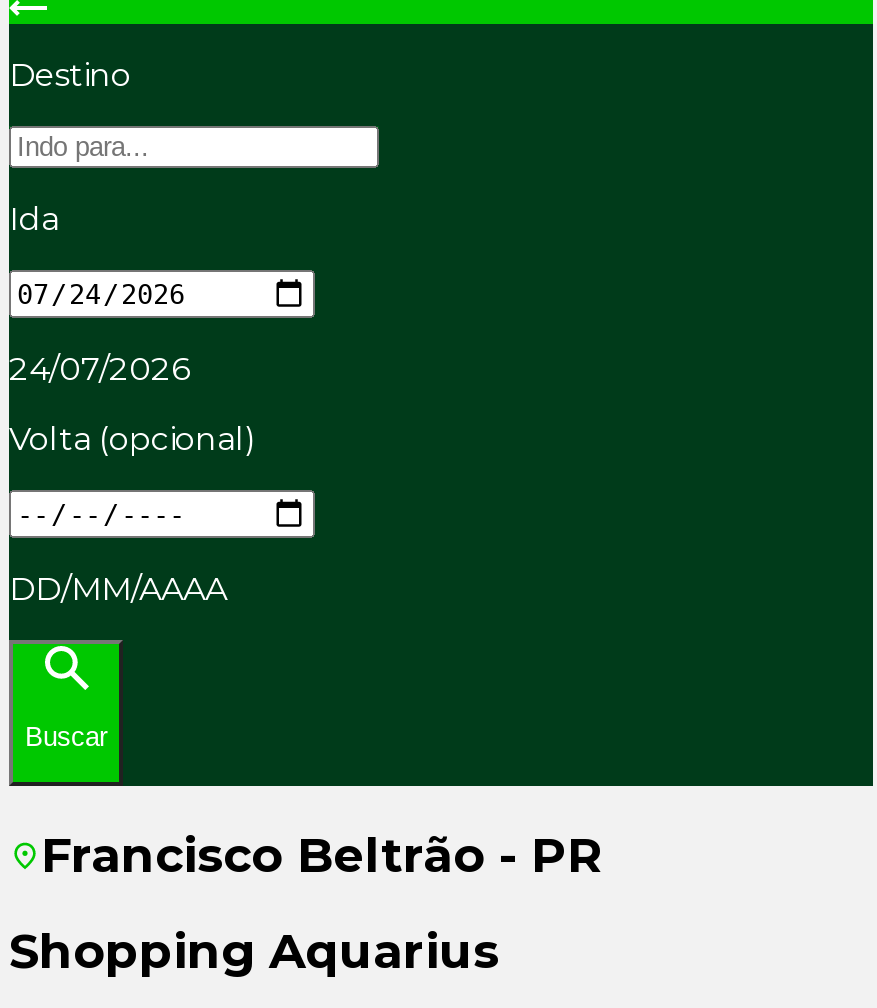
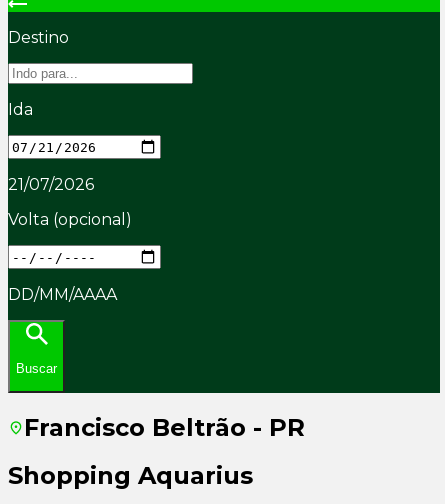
[9,350,189,388] 24/07/2026 -> [8,175,94,194] 21/07/2026

